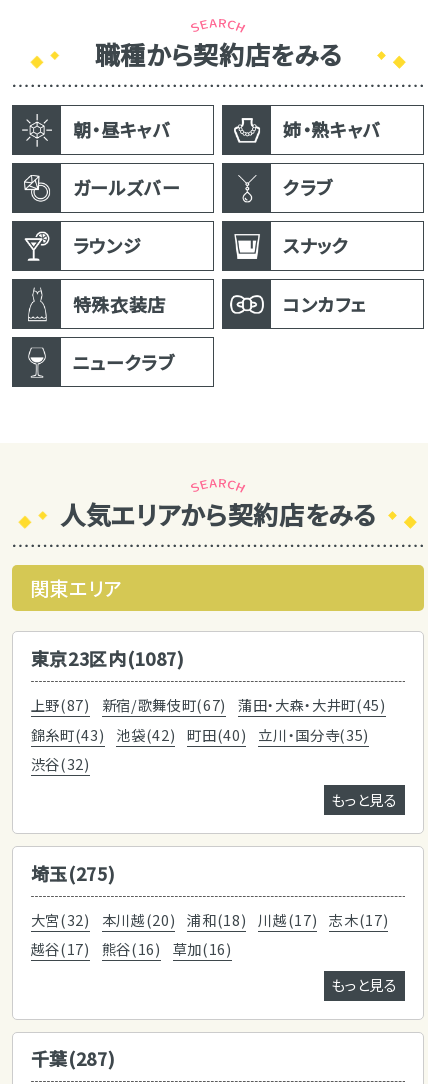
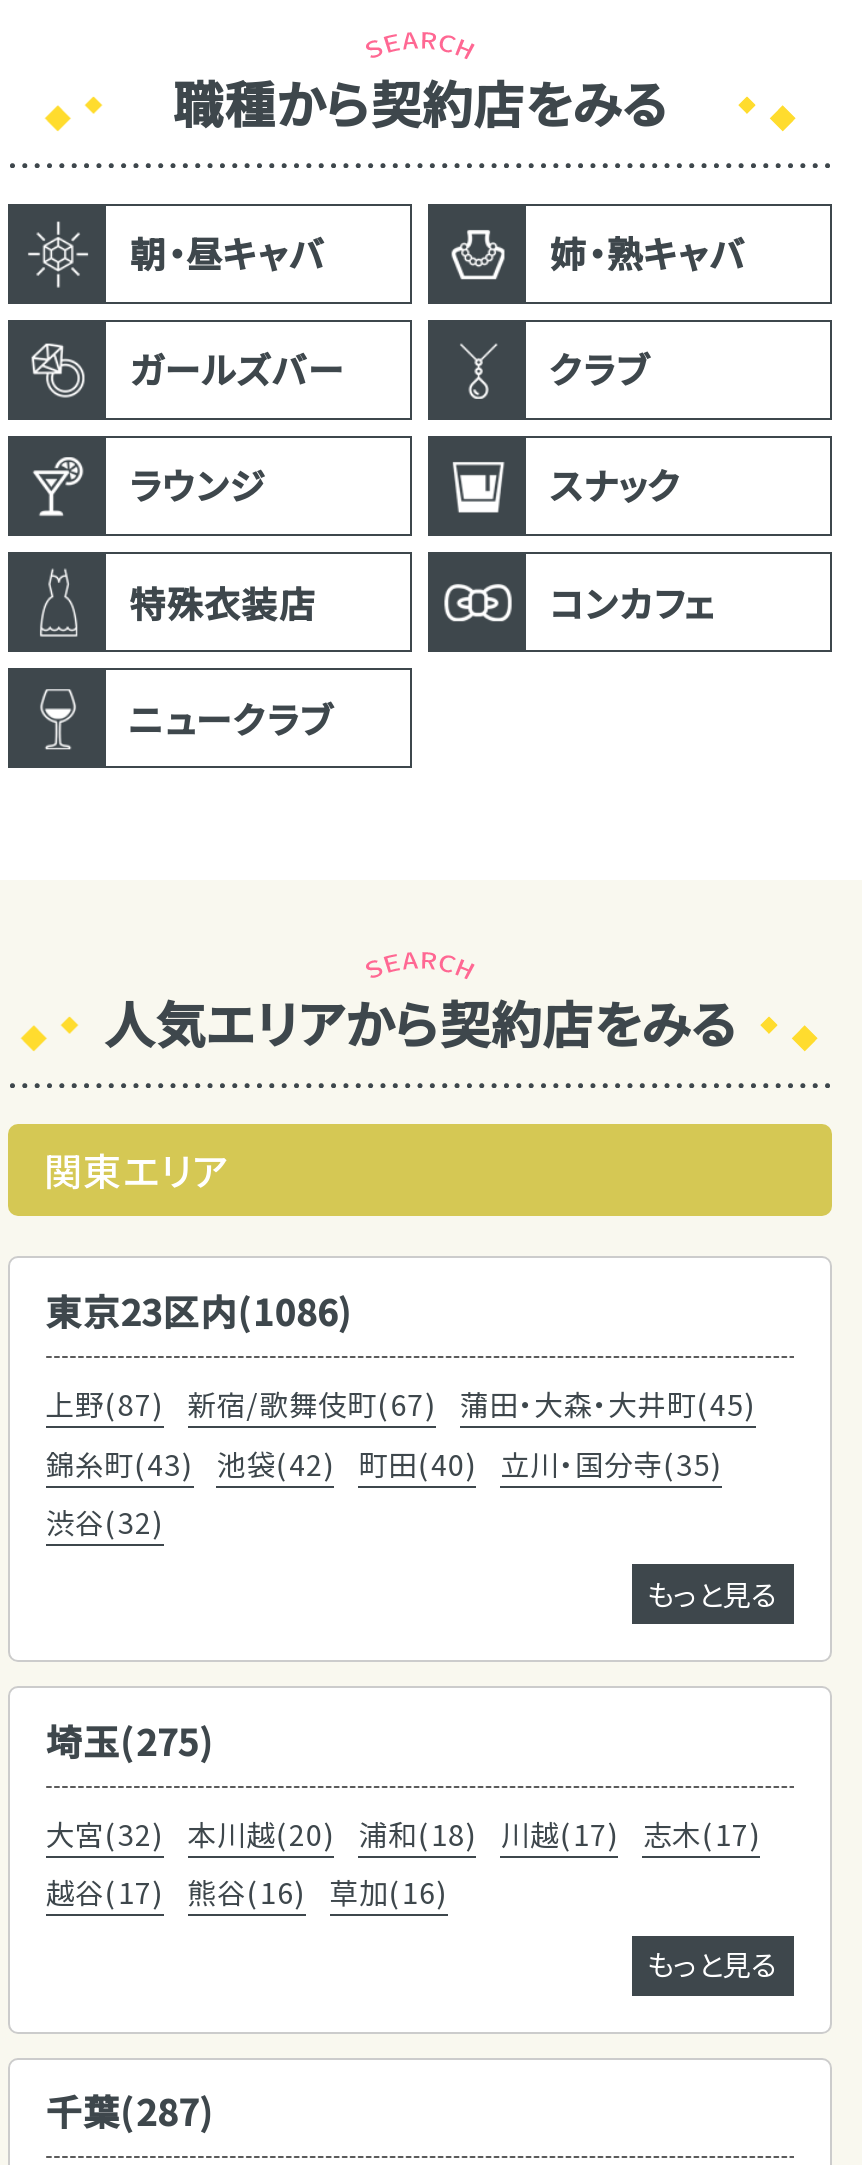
[31,645,185,671] 東京23区内(1087) -> [46,1284,354,1336] 東京23区内(1086)

